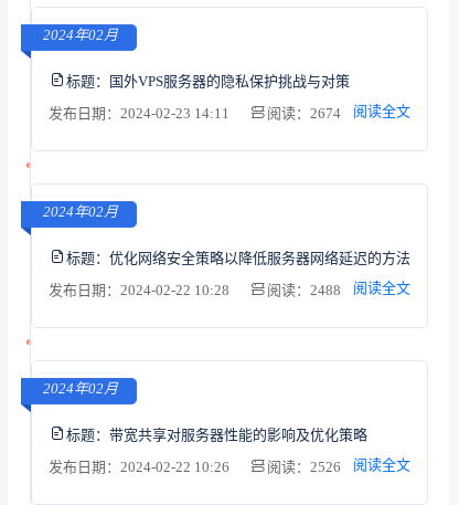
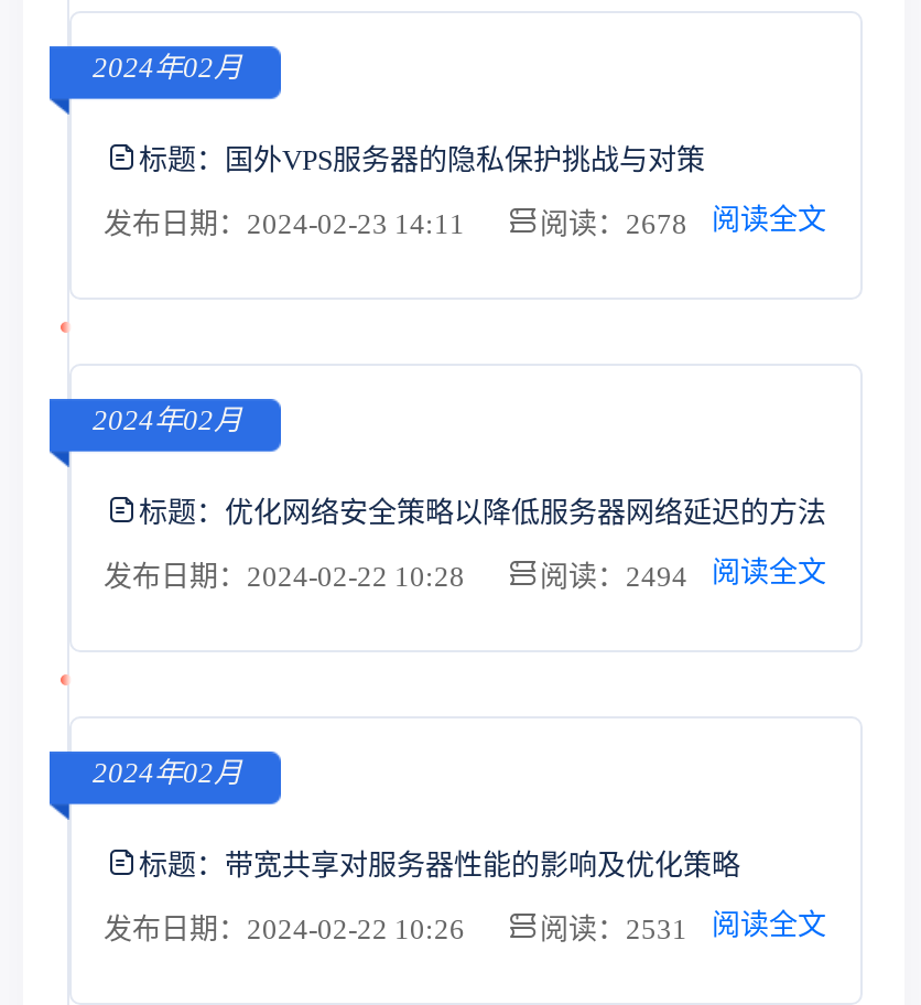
[266,103,410,122] 阅读：2674 阅读全文 -> [540,203,826,240] 阅读：2678 阅读全文
[266,280,410,298] 阅读：2488 阅读全文 -> [540,555,826,593] 阅读：2494 阅读全文
[266,456,410,475] 阅读：2526 阅读全文 -> [540,908,826,945] 阅读：2531 阅读全文

